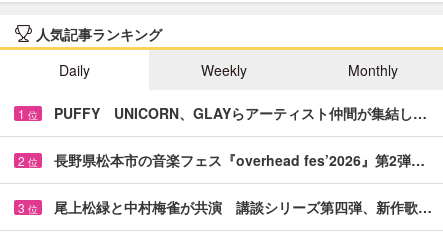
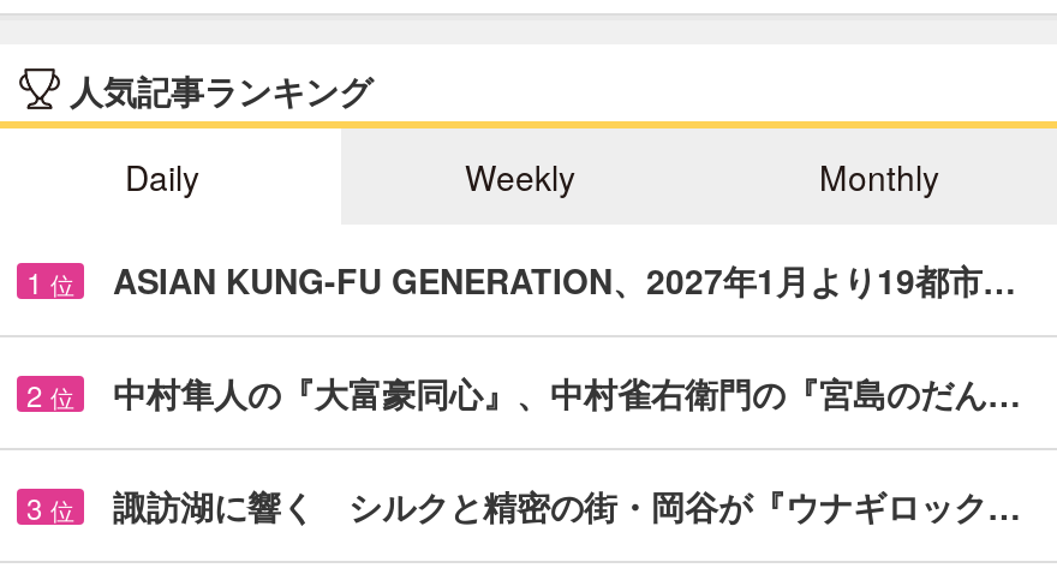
[54,103,427,123] PUFFY UNICORN、GLAYらアーティスト仲間が集結し… -> [113,256,1016,304] ASIAN KUNG-FU GENERATION、2027年1月より19都市…
[54,150,425,170] 長野県松本市の音楽フェス『overhead fes’2026』第2弾… -> [113,369,1021,417] 中村隼人の『大富豪同心』、中村雀右衛門の『宮島のだん…
[54,197,432,217] 尾上松緑と中村梅雀が共演 講談シリーズ第四弾、新作歌… -> [113,482,1021,530] 諏訪湖に響く シルクと精密の街・岡谷が『ウナギロック…

